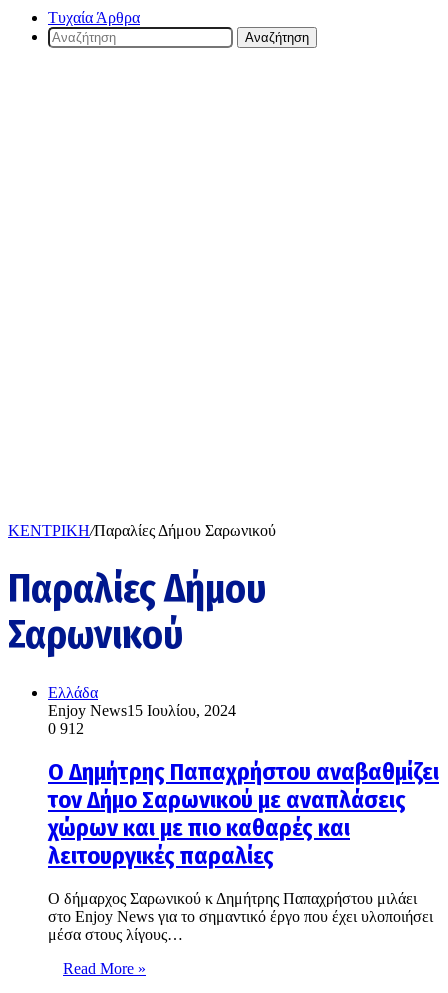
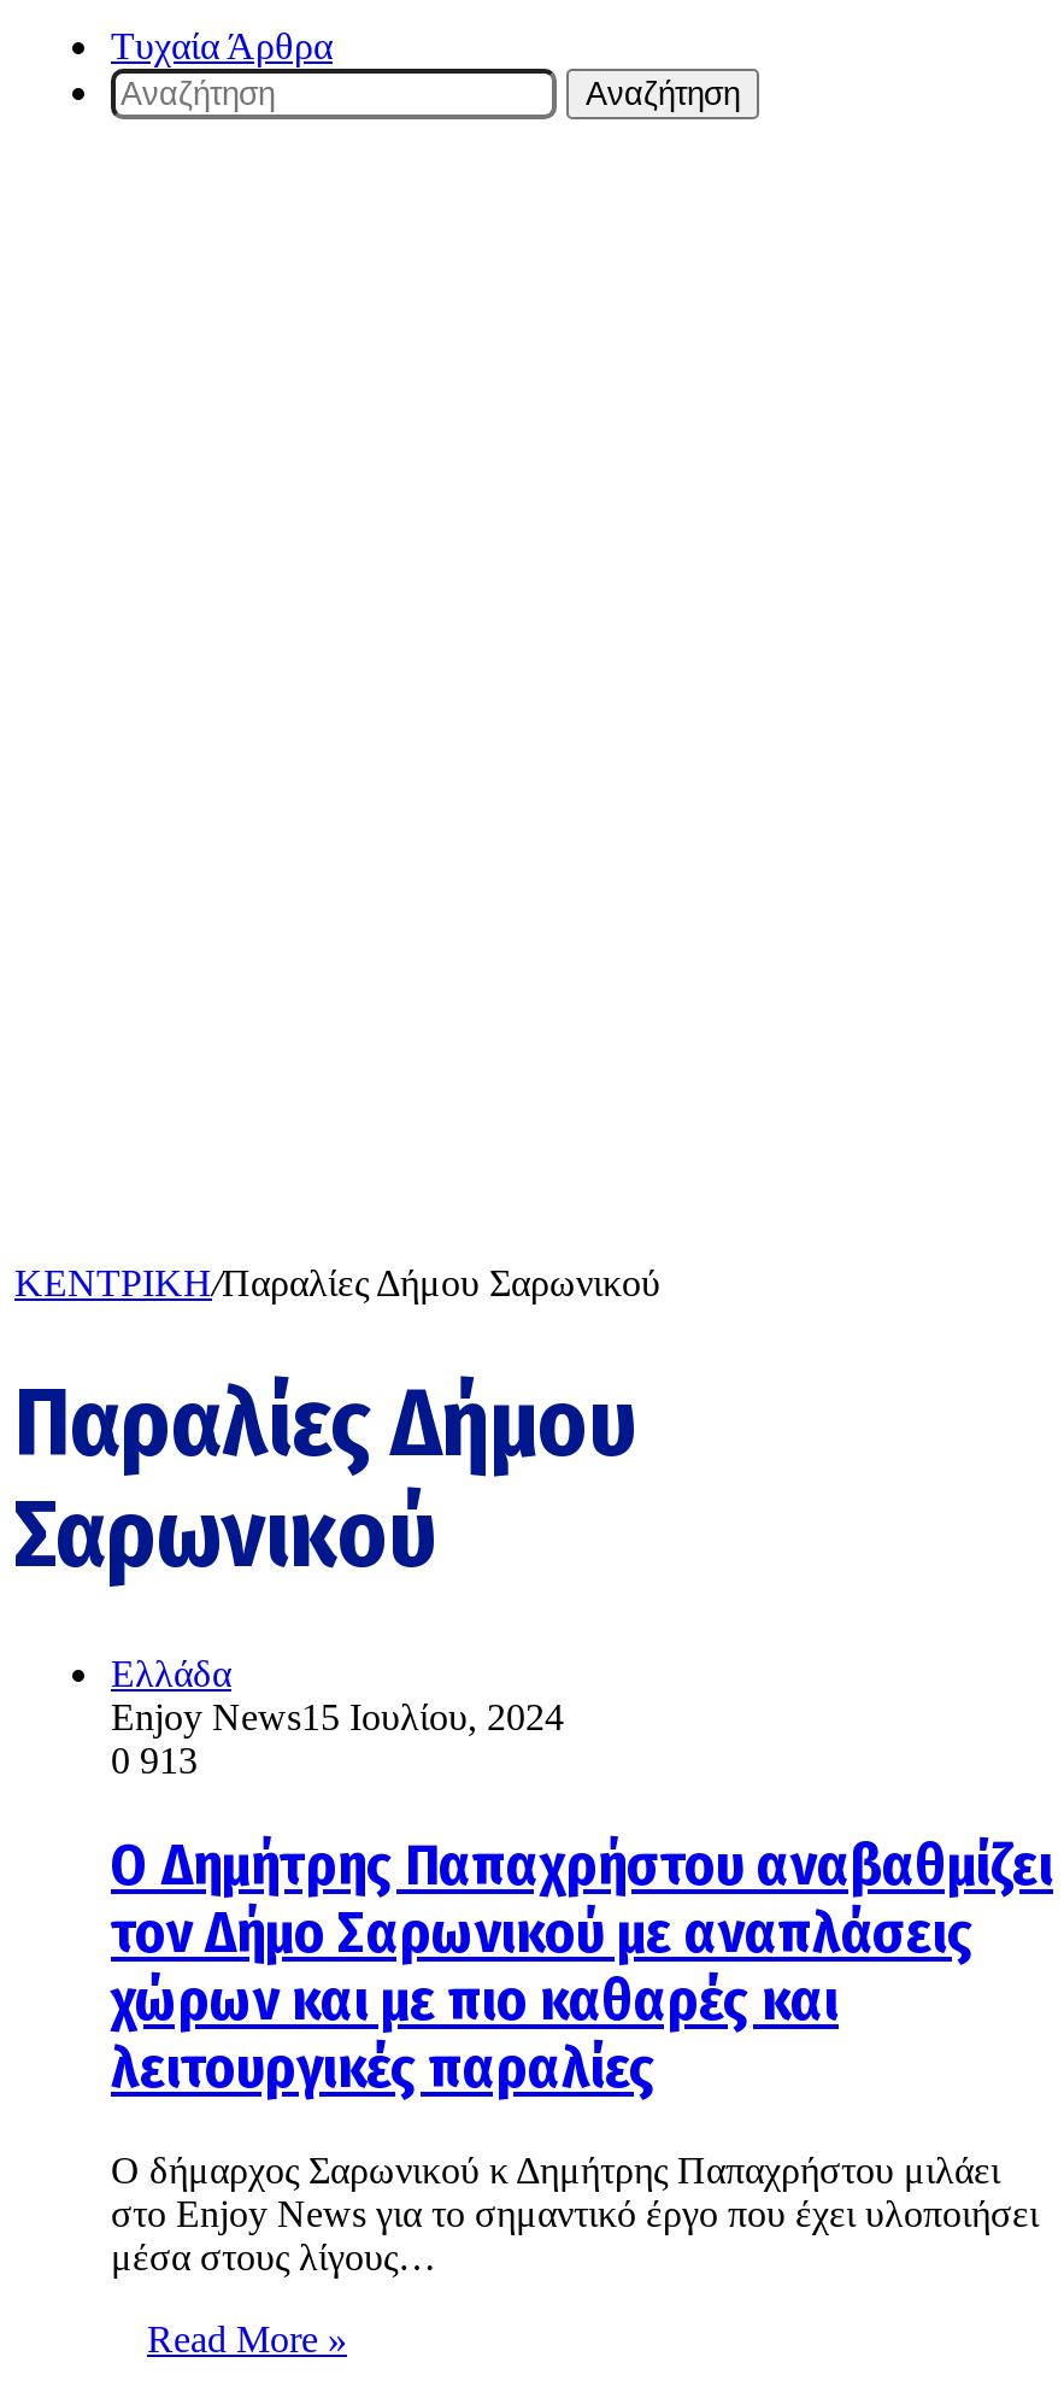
[48,720,84,737] 0 912 -> [111,1740,198,1781] 0 913

